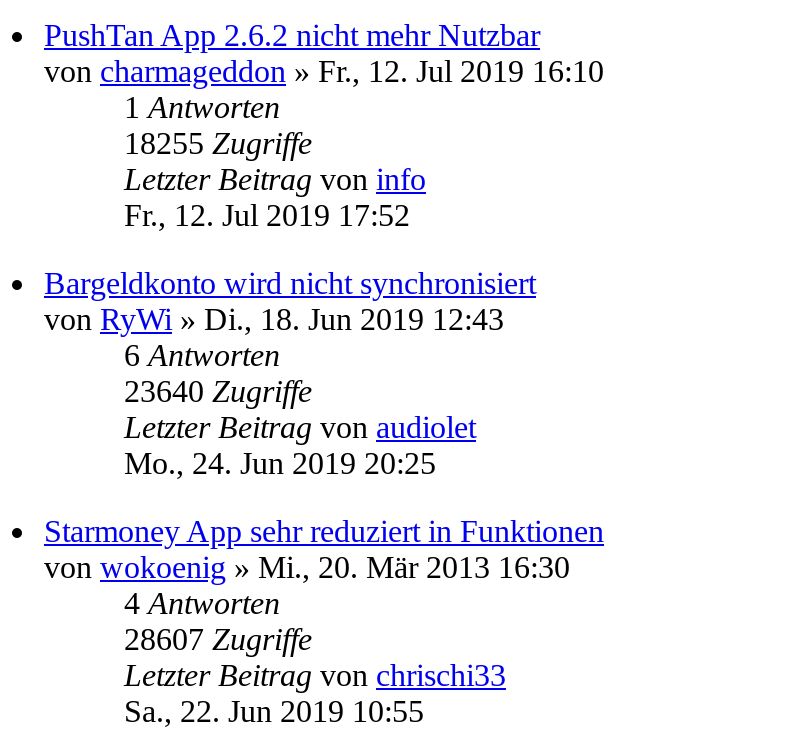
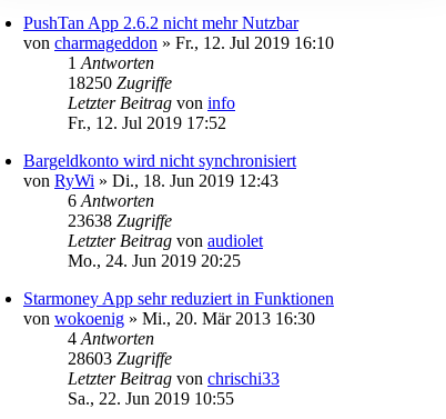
[124,126,312,160] 18255 Zugriffe -> [68,73,172,92] 18250 Zugriffe
[124,374,312,408] 23640 Zugriffe -> [68,211,172,230] 23638 Zugriffe
[124,622,312,656] 28607 Zugriffe -> [68,349,172,368] 28603 Zugriffe

